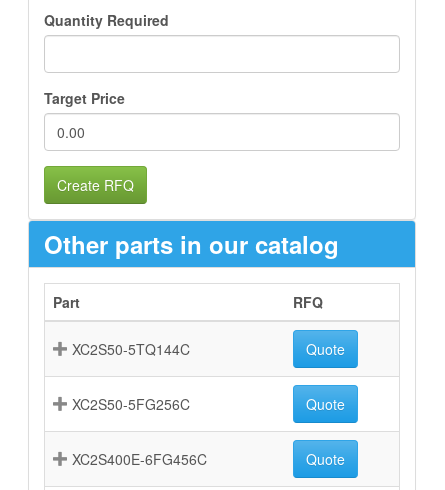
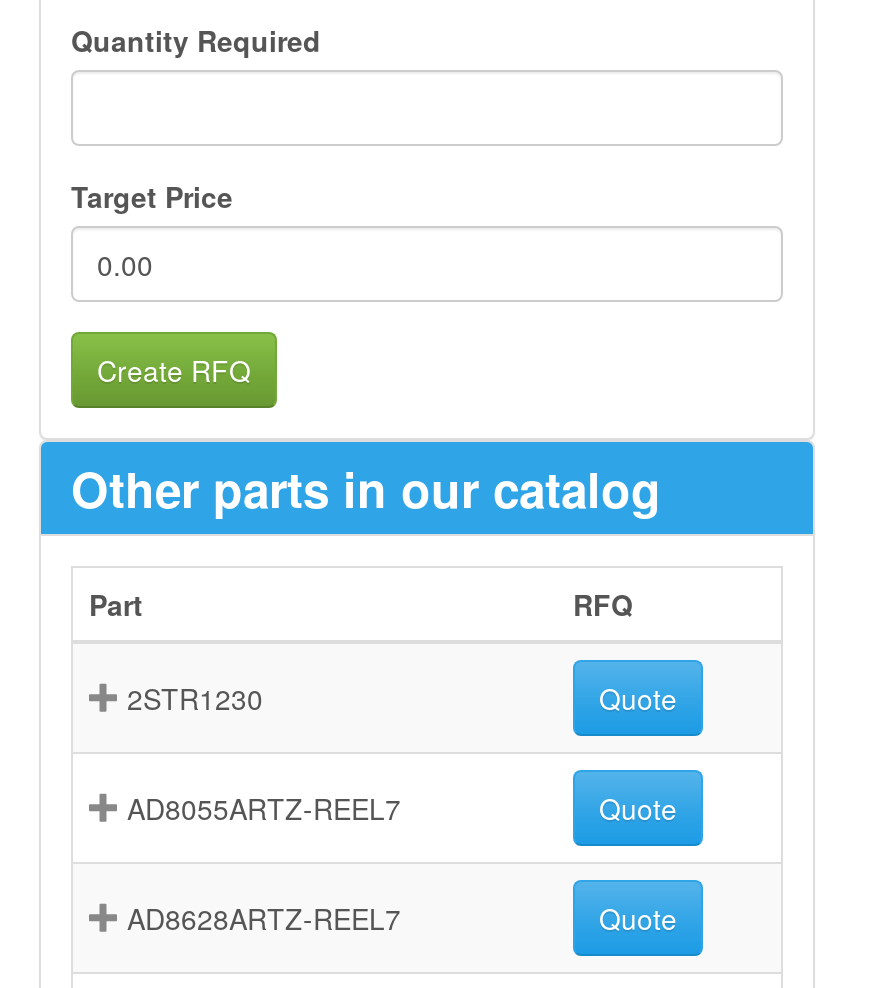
[72,339,190,359] XC2S50-5TQ144C -> [127,678,263,718] 2STR1230
[72,394,190,414] XC2S50-5FG256C -> [127,788,401,828] AD8055ARTZ-REEL7
[72,449,207,469] XC2S400E-6FG456C -> [127,898,401,938] AD8628ARTZ-REEL7

